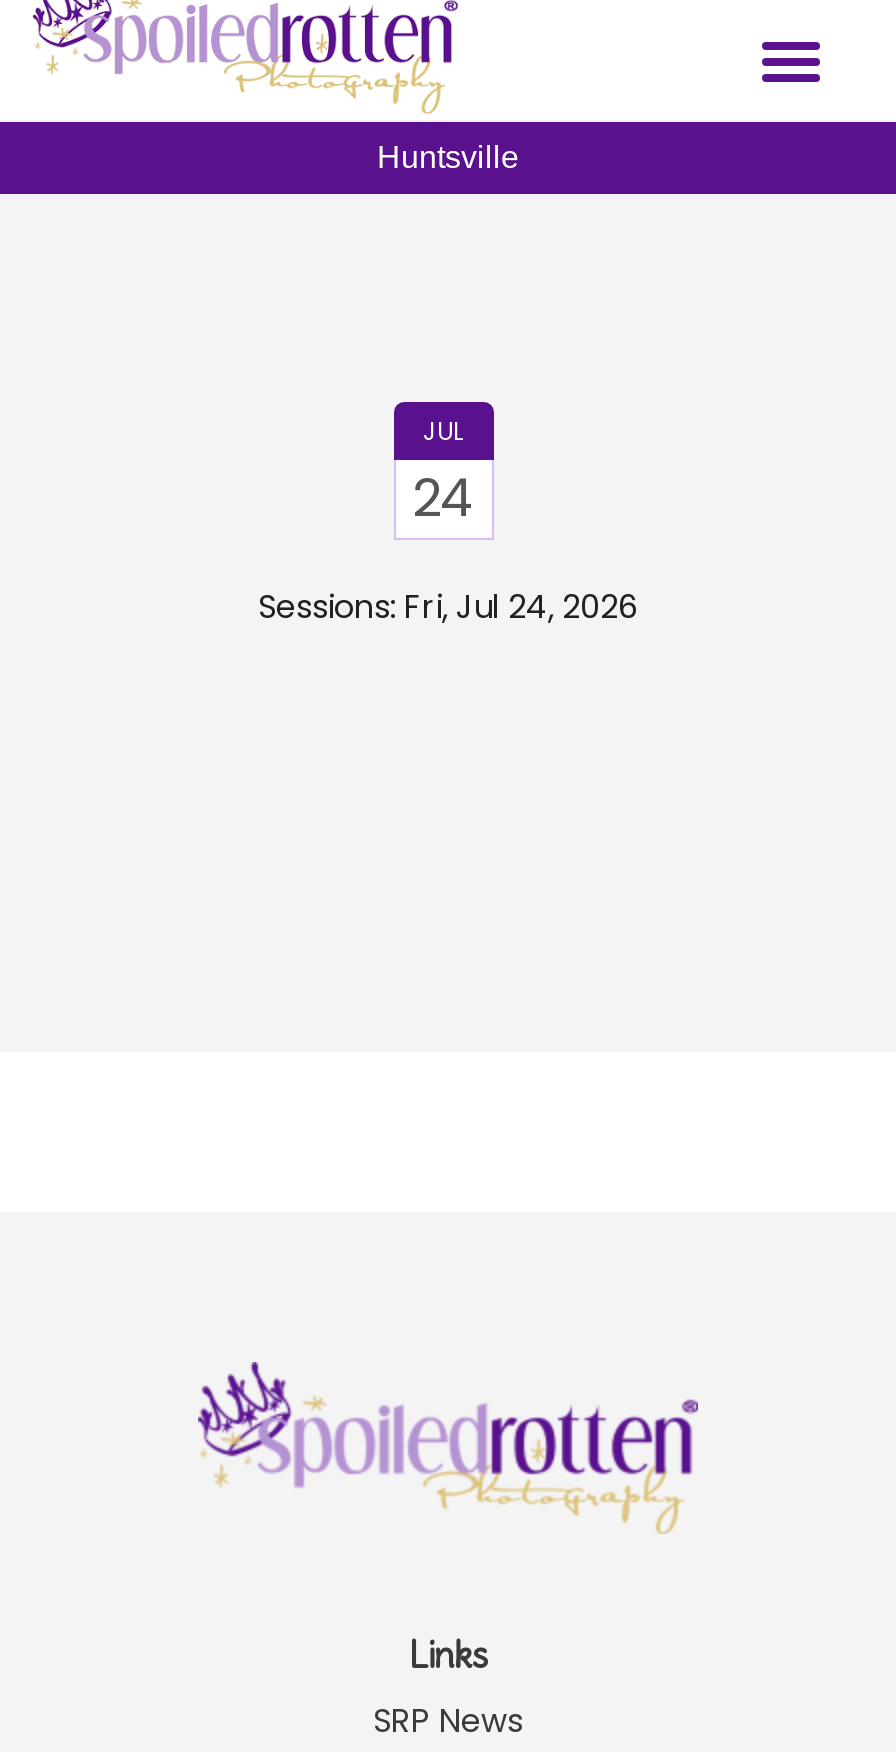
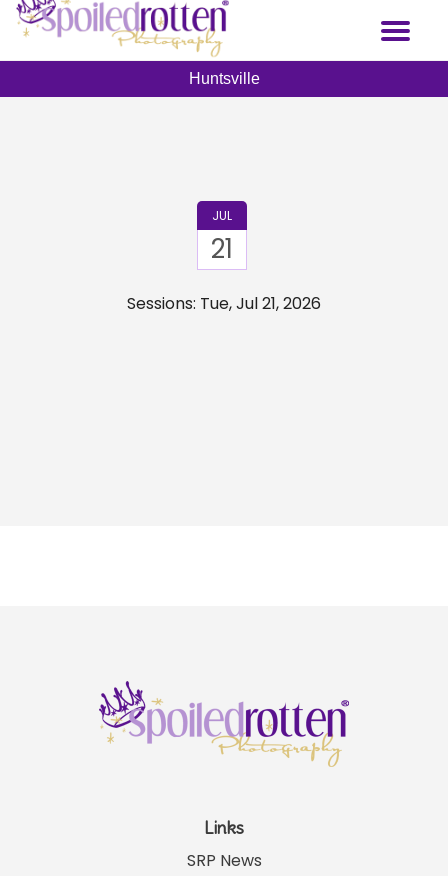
[412,462,474,534] 24 -> [210,231,232,267] 21
[258,584,638,630] Sessions: Fri, Jul 24, 2026 -> [127,292,321,315] Sessions: Tue, Jul 21, 2026

